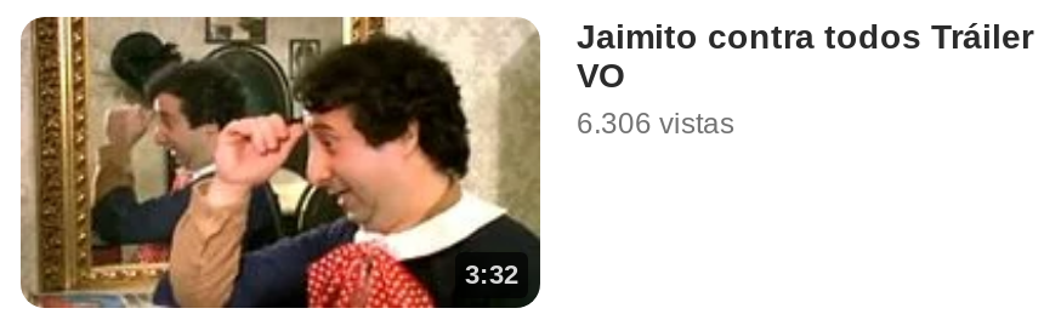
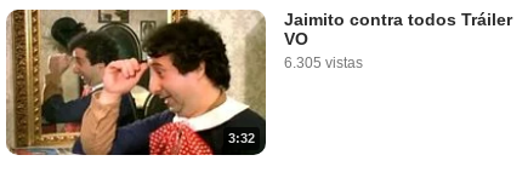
[577,106,734,140] 6.306 vistas -> [284,54,363,71] 6.305 vistas

